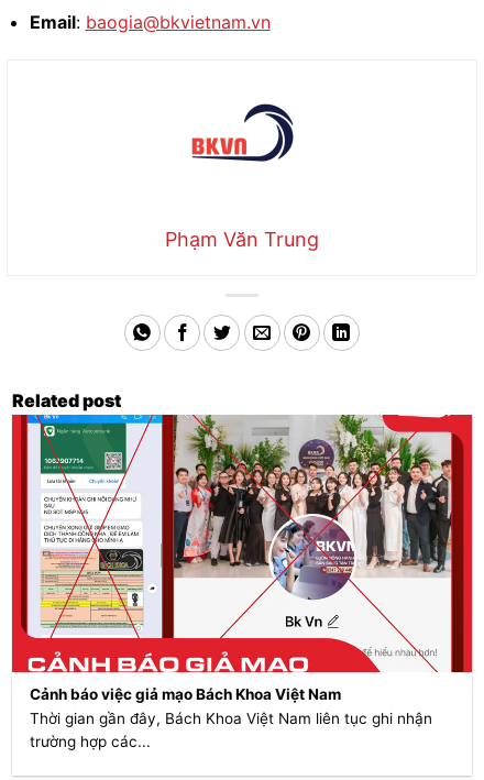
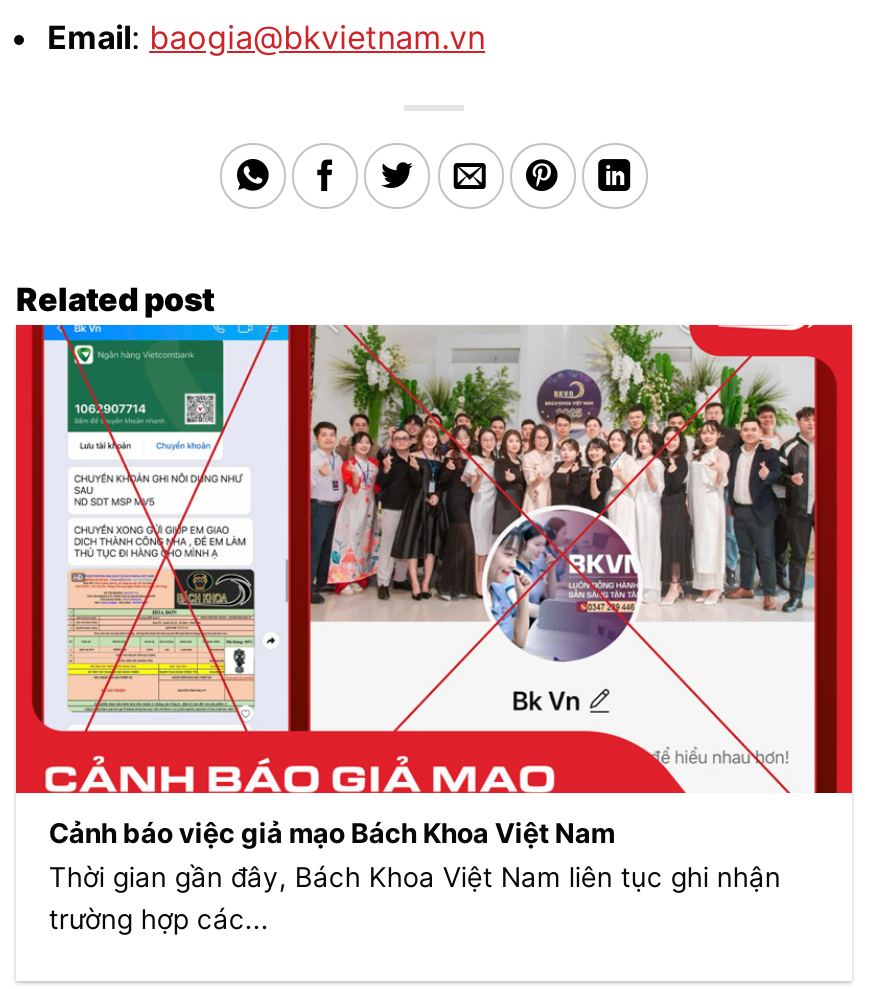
[191,102,295,163] [image] -> none
[165,228,319,251] Phạm Văn Trung -> none

